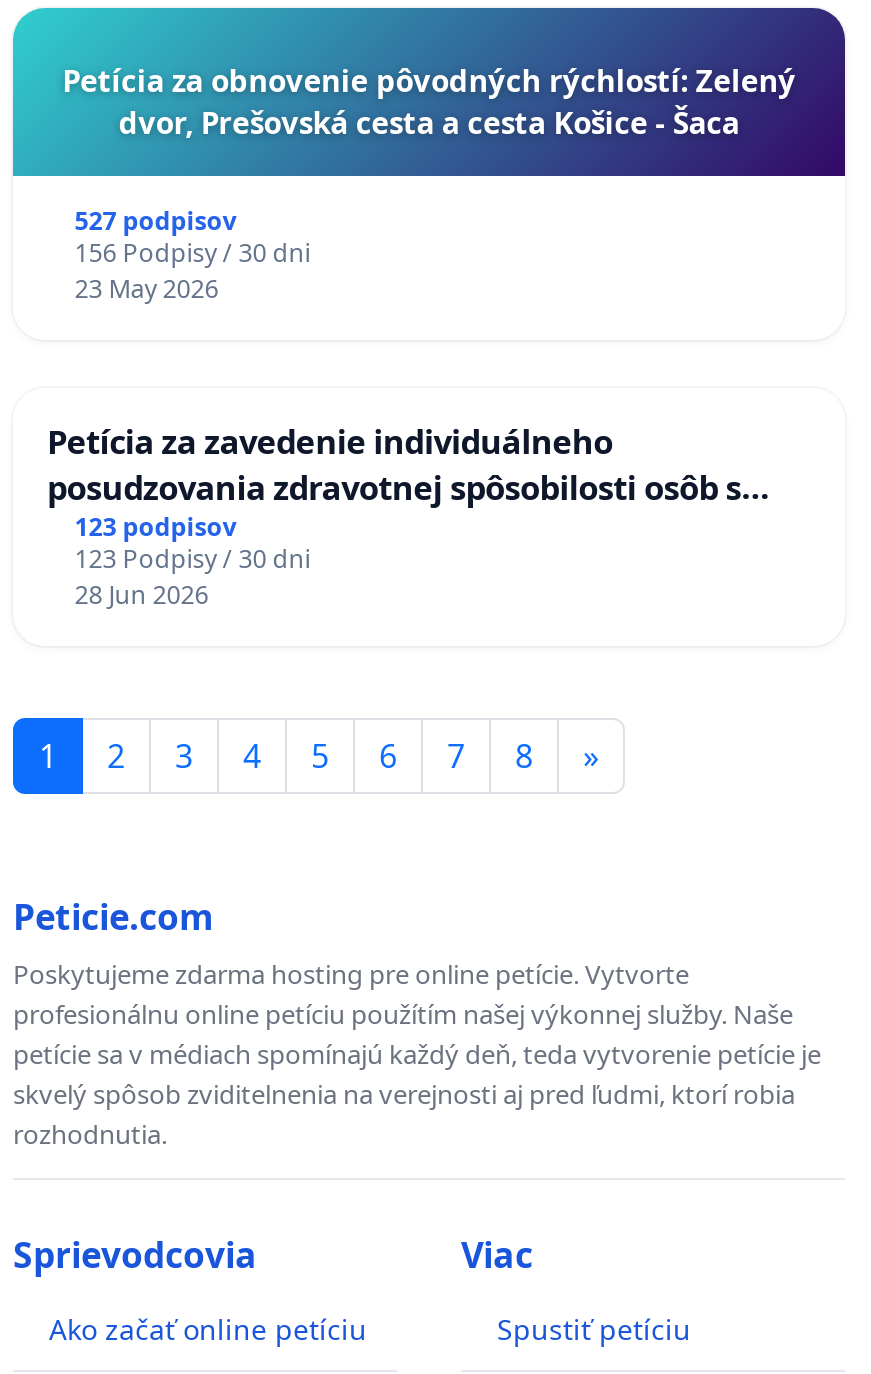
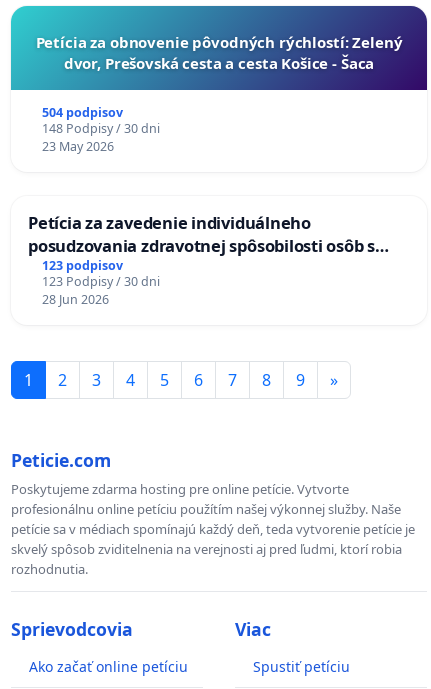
[75,203,237,237] 527 podpisov -> [42,104,123,121] 504 podpisov
[75,235,311,269] 156 Podpisy / 30 dni -> [42,120,160,137] 148 Podpisy / 30 dni
none -> [296,369,305,391] 9

